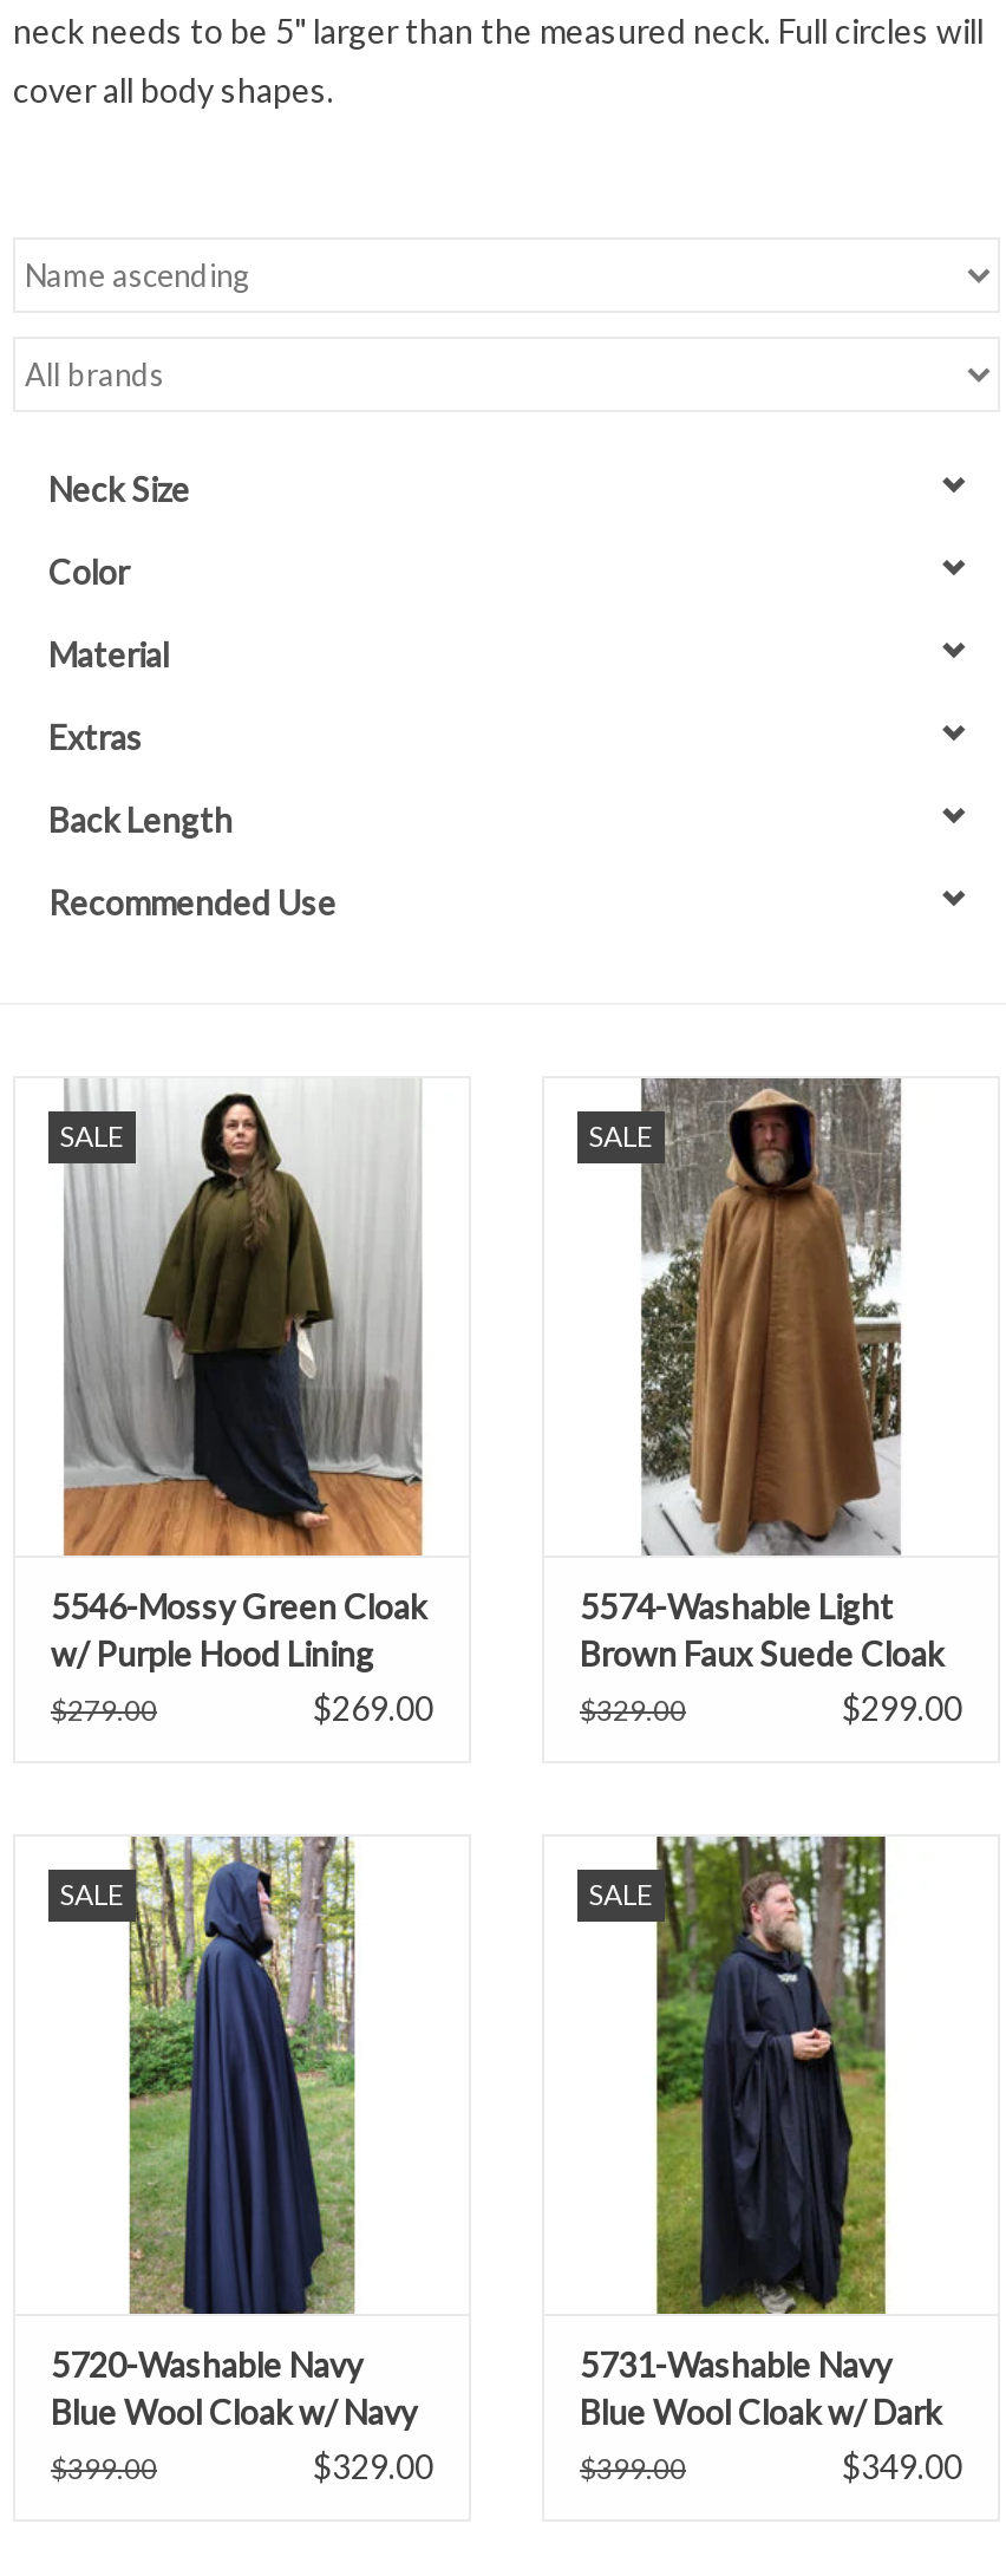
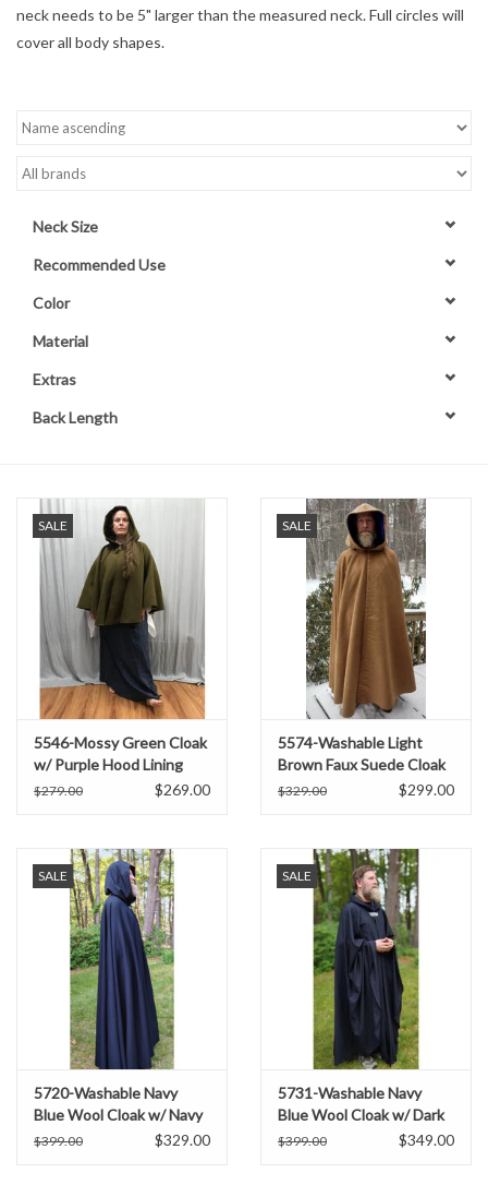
moved [48,551,233,840] -> [33,293,118,427]: Color | Material | Extras | Back Length
moved [48,882,337,922] -> [33,255,166,274]: Recommended Use

